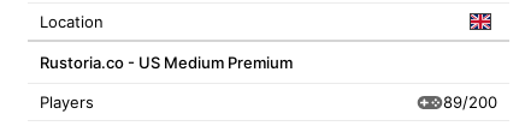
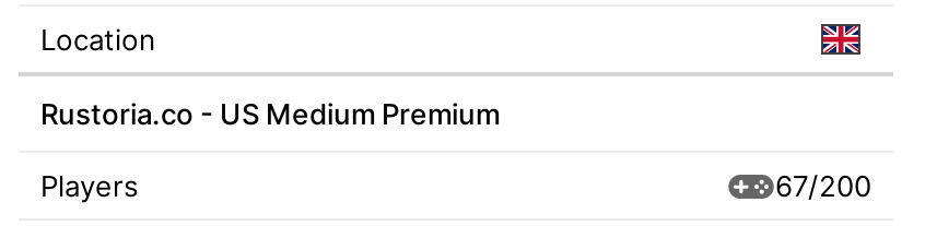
[443,92,497,111] 89/200 -> [775,167,871,202] 67/200

